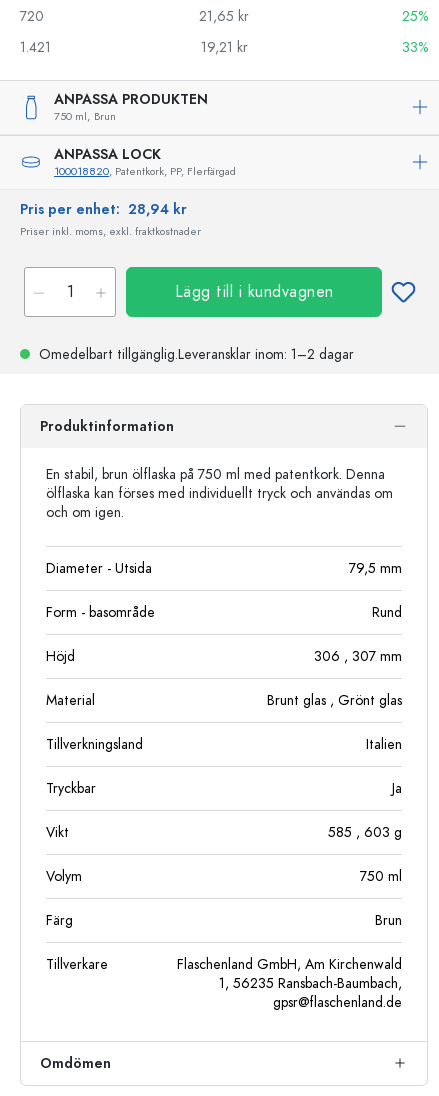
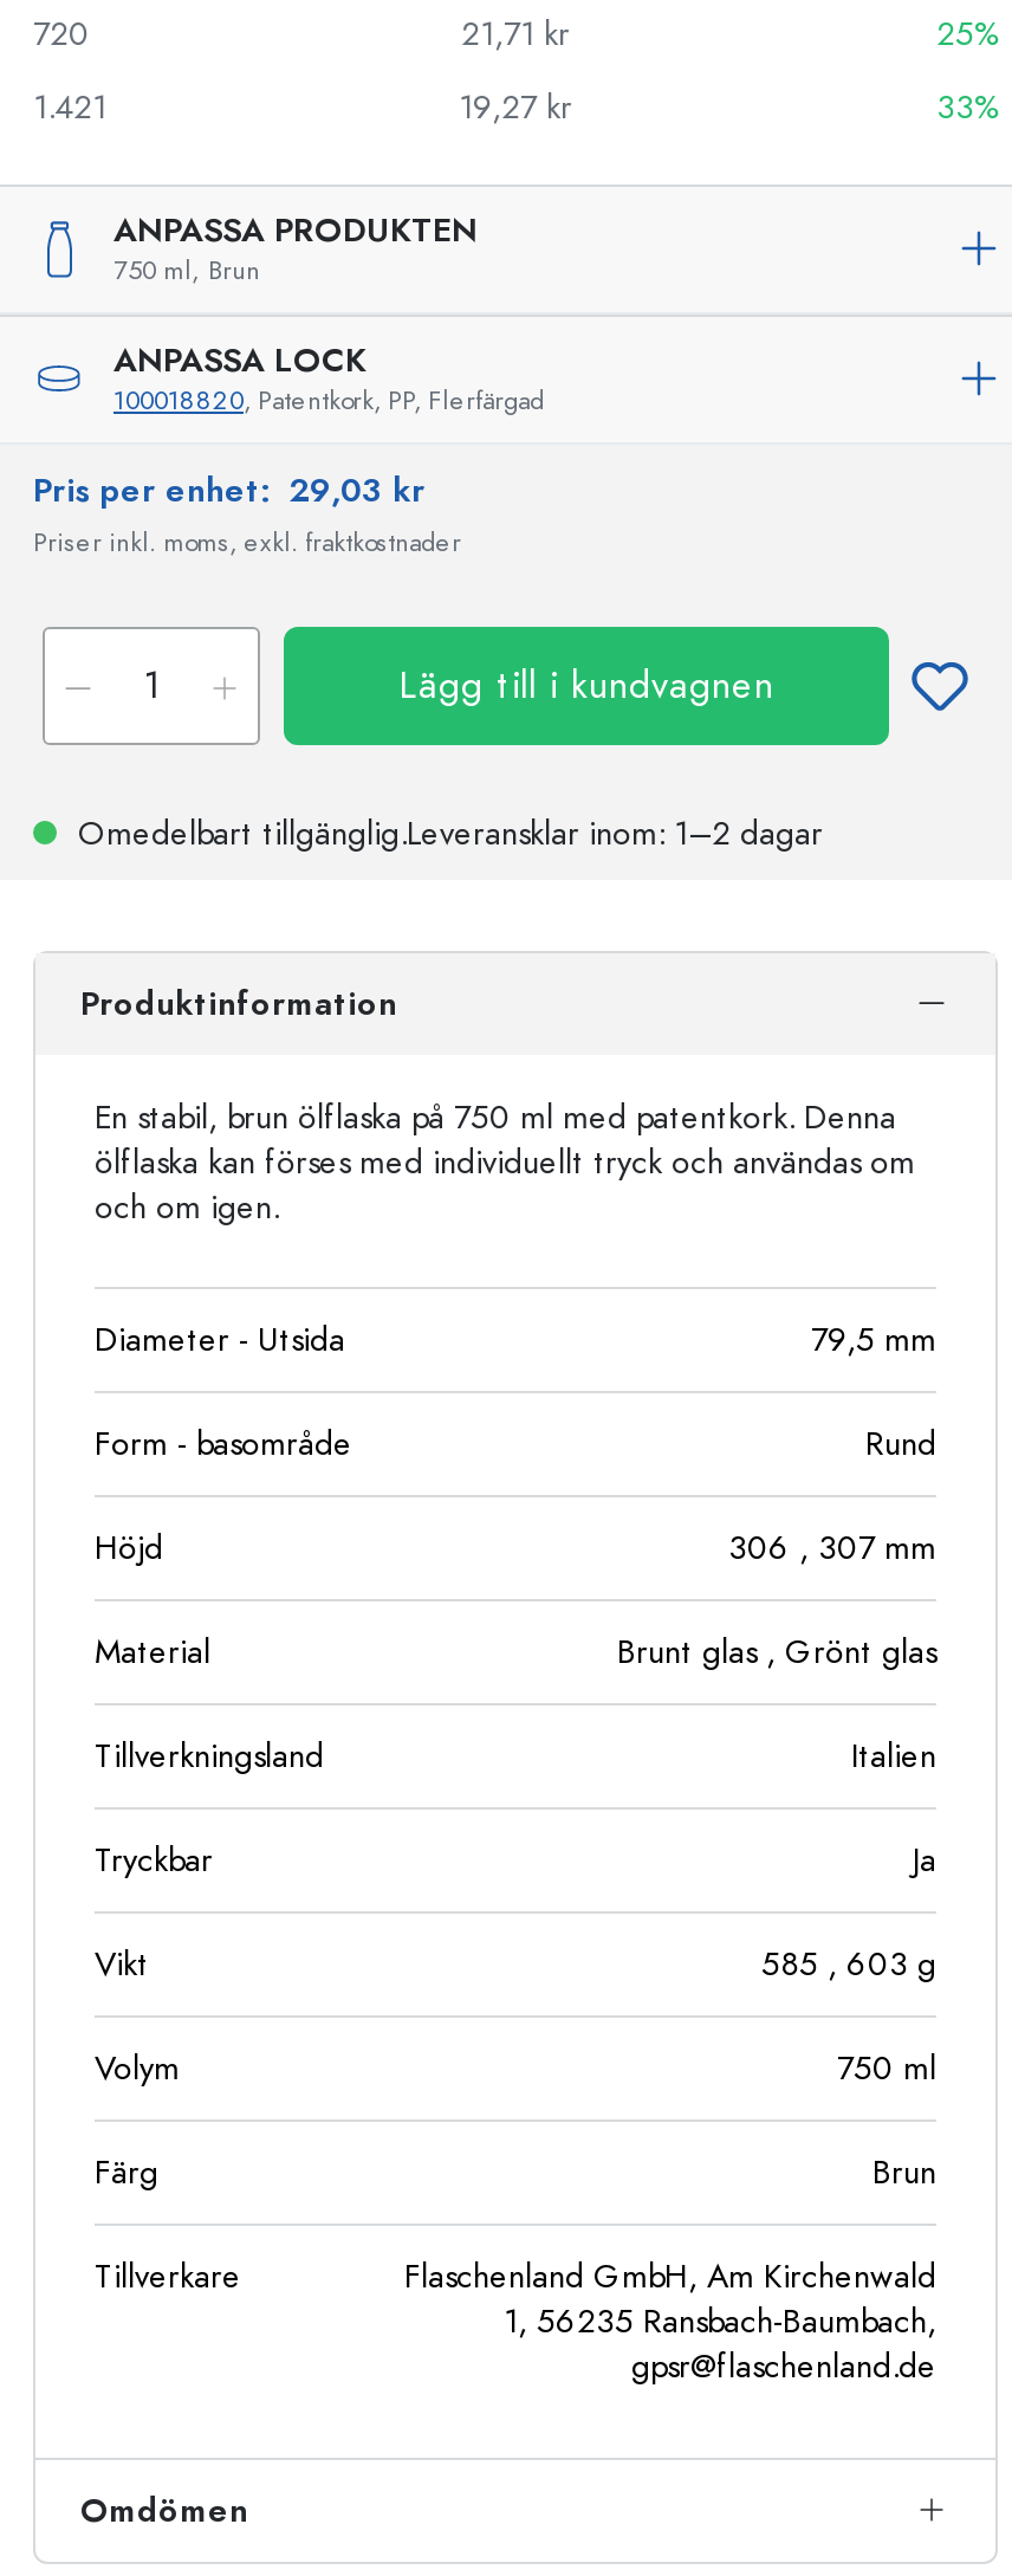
[199,6,249,25] 21,65 kr -> [461,11,570,56] 21,71 kr
[200,37,247,56] 19,21 kr -> [459,84,572,129] 19,27 kr
[20,199,187,218] Pris per enhet: 28,94 kr -> [33,467,426,512] Pris per enhet: 29,03 kr

